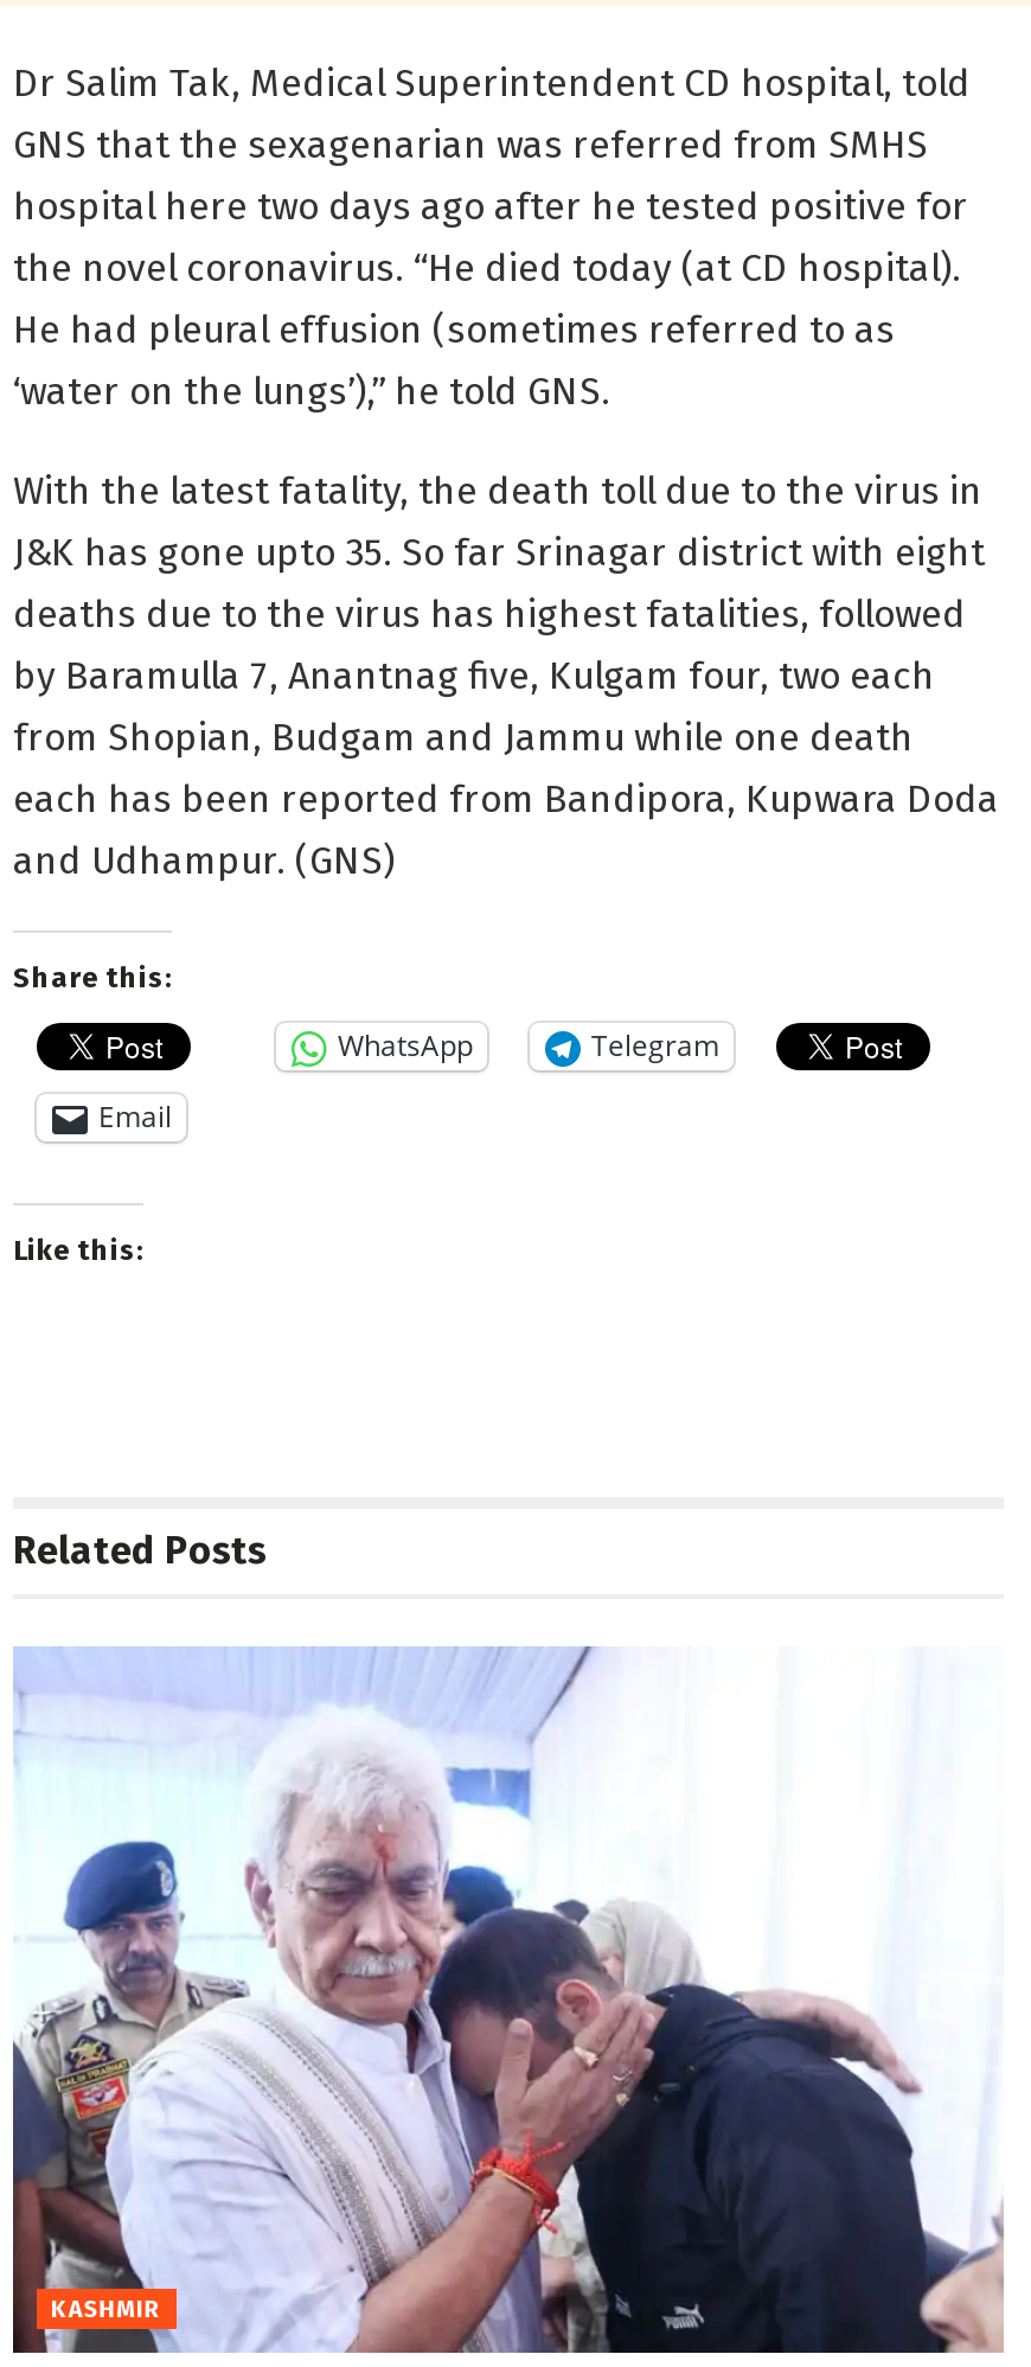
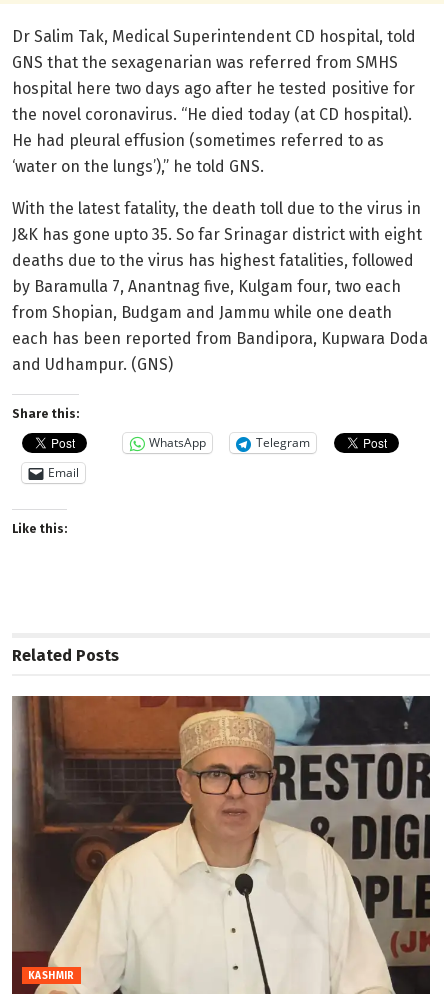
[13,1646,1004,2355] [image] -> [11,695,431,995] [image]

